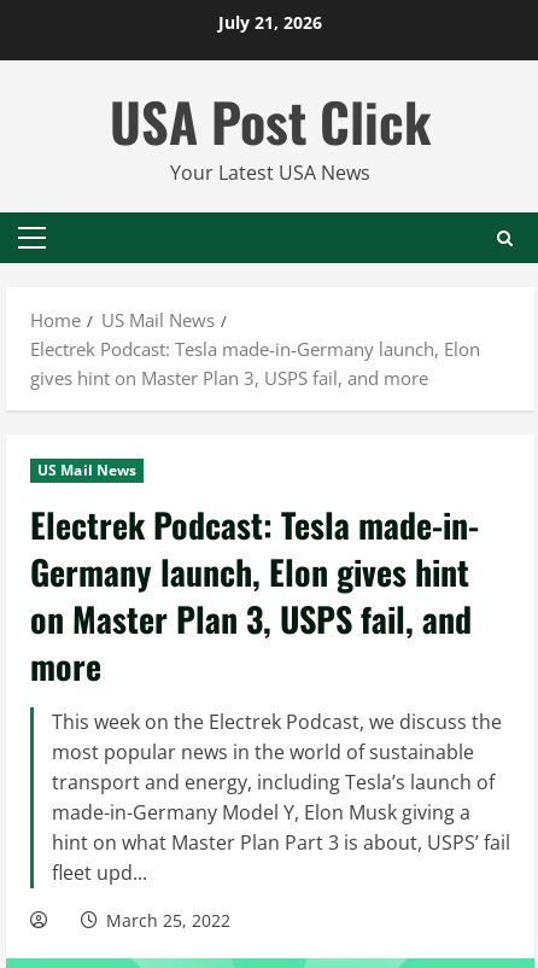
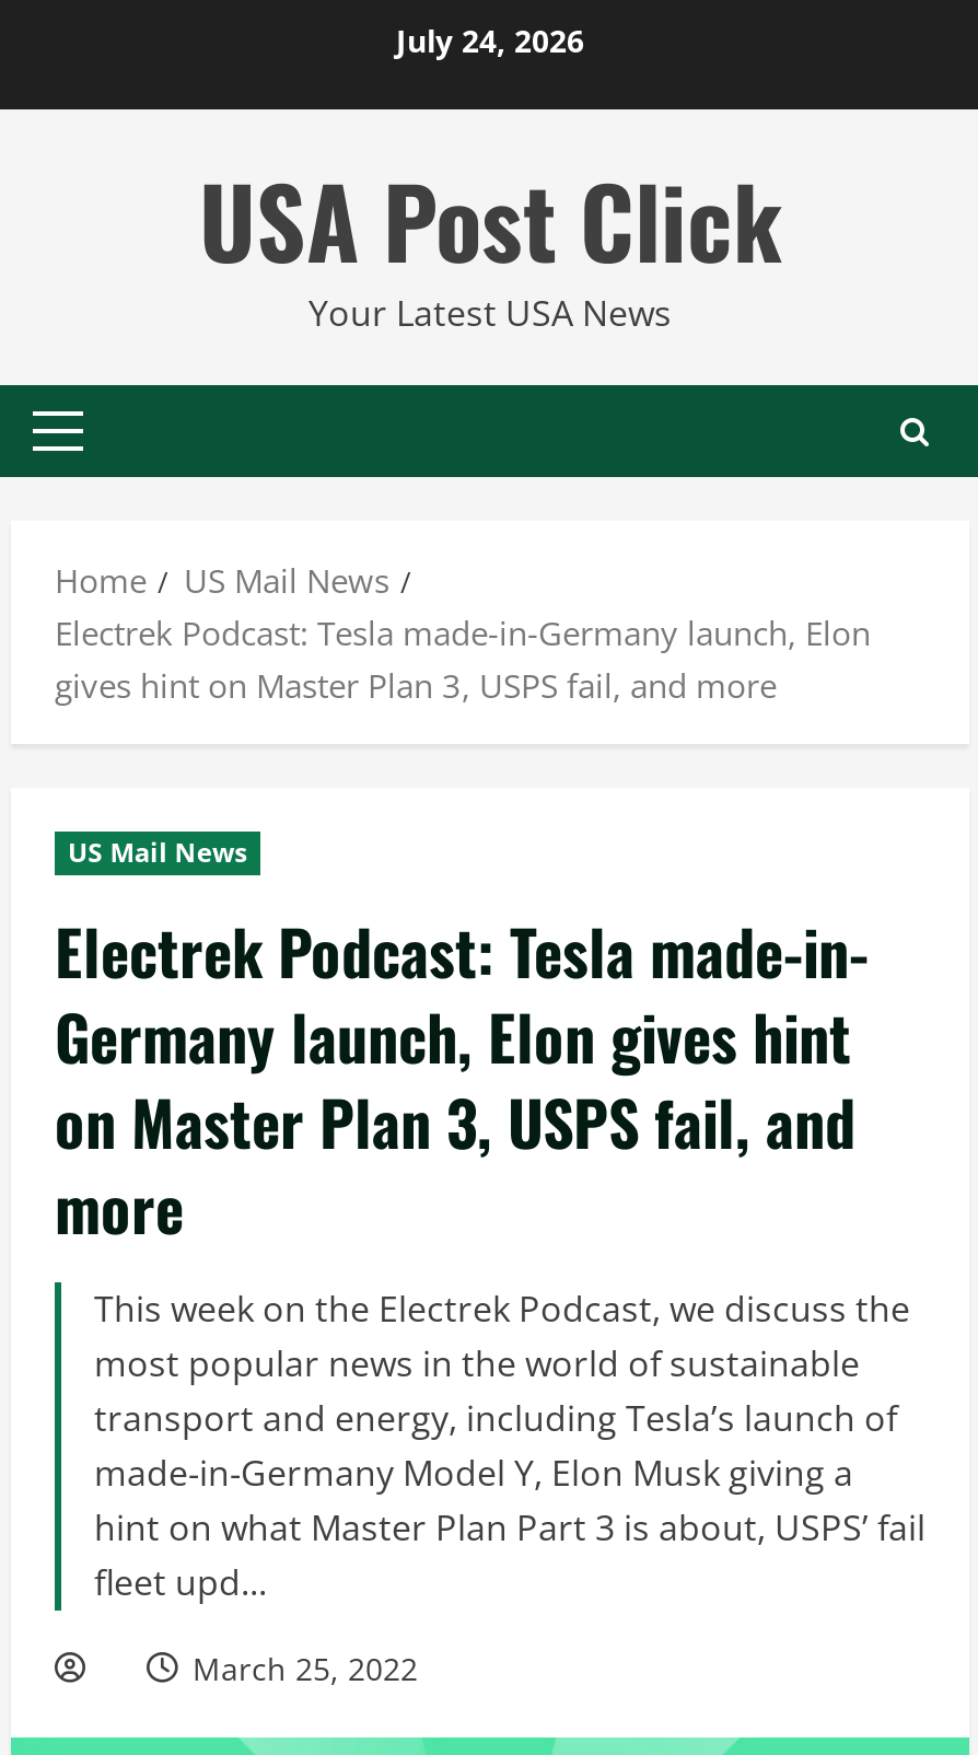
[218,10,322,33] July 21, 2026 -> [396,19,584,60] July 24, 2026

